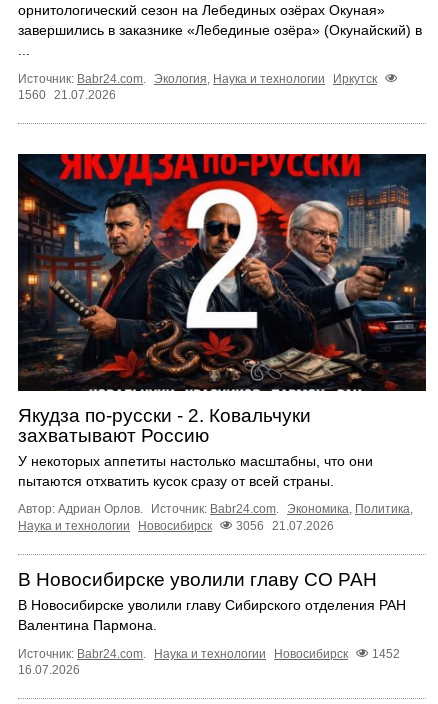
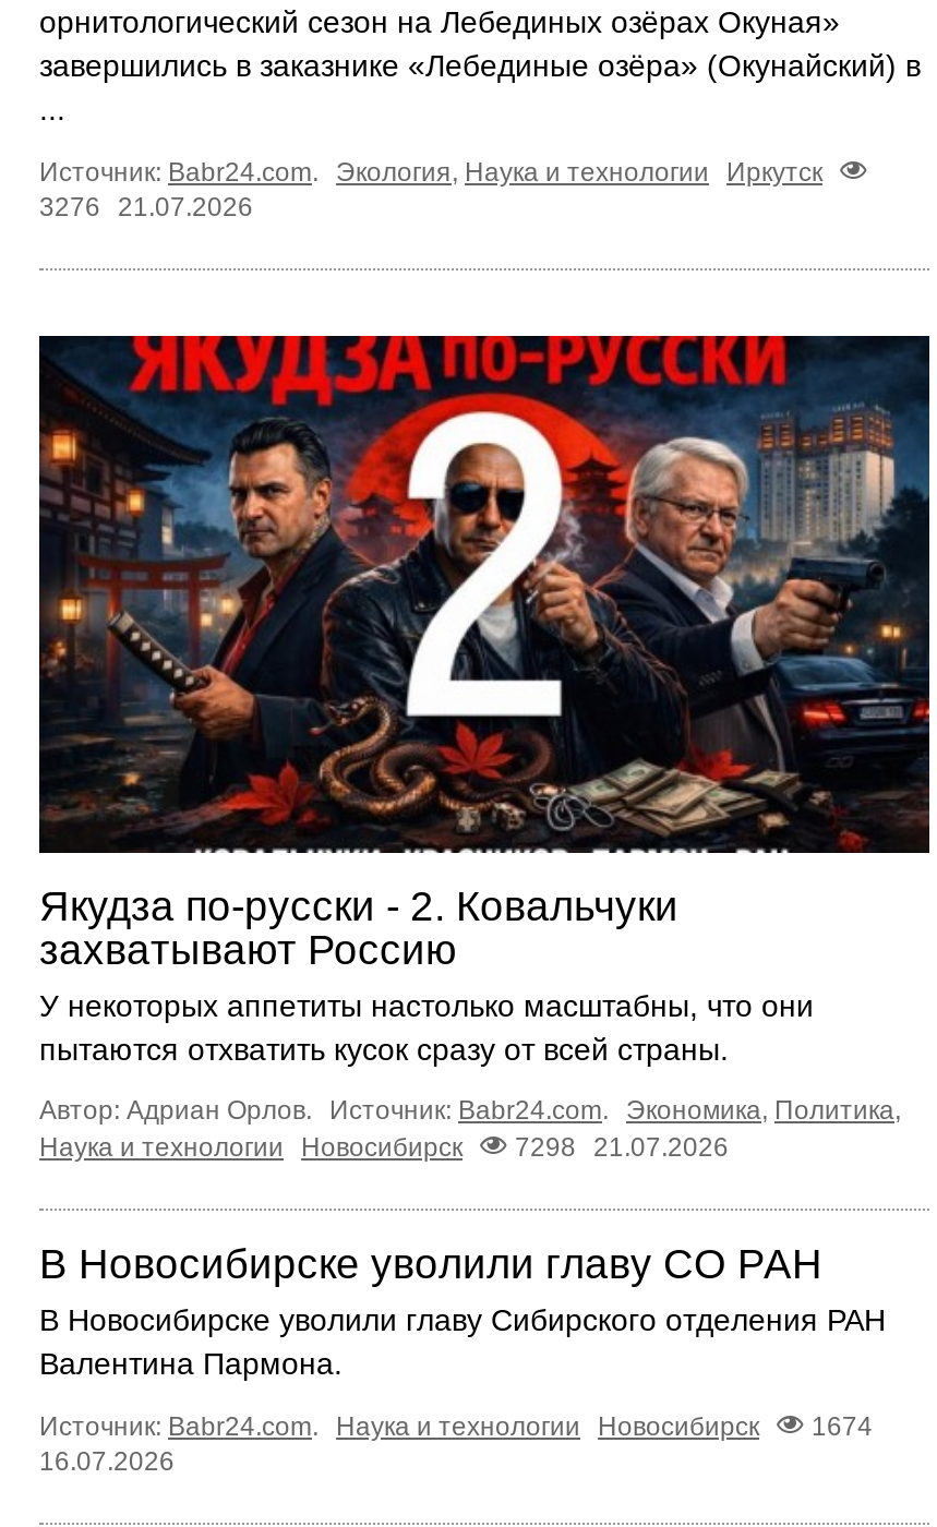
[18,88,116,102] 1560 21.07.2026 -> [39,192,253,223] 3276 21.07.2026
[18,519,334,533] Наука и технологии Новосибирск 3056 21.07.2026 -> [39,1132,729,1162] Наука и технологии Новосибирск 7298 21.07.2026
[18,647,400,661] Источник: Babr24.com. Наука и технологии Новосибирск 1452 -> [39,1411,873,1442] Источник: Babr24.com. Наука и технологии Новосибирск 1674

